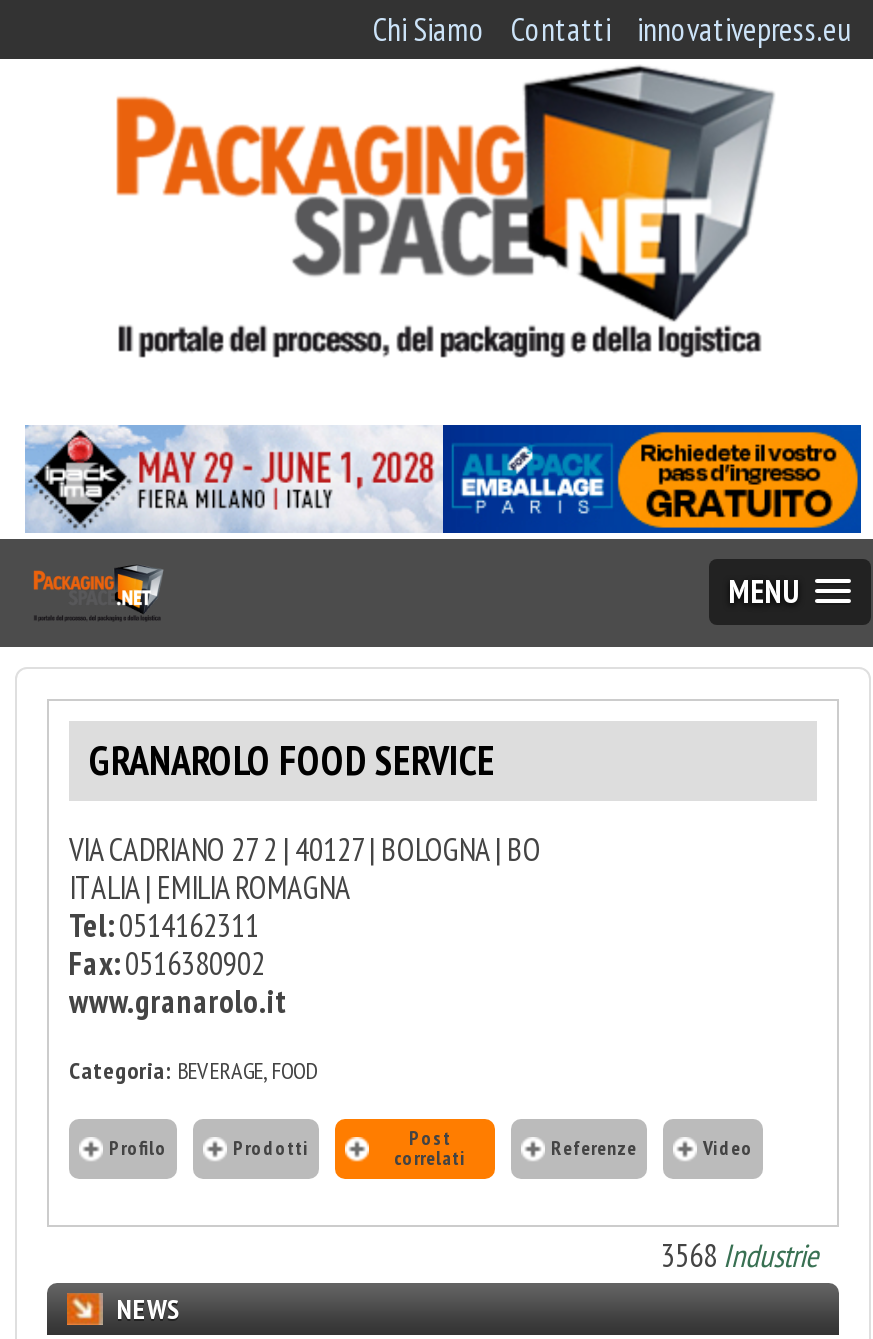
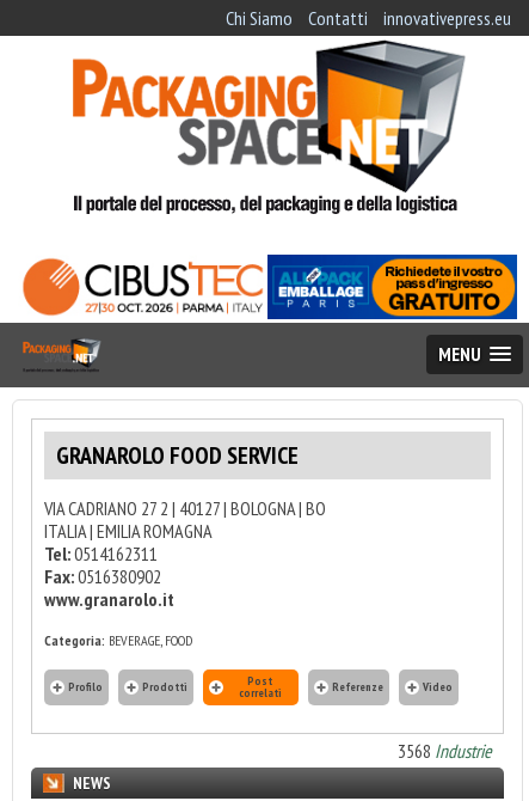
[23,423,443,533] [image] -> [18,255,266,318] [image]

